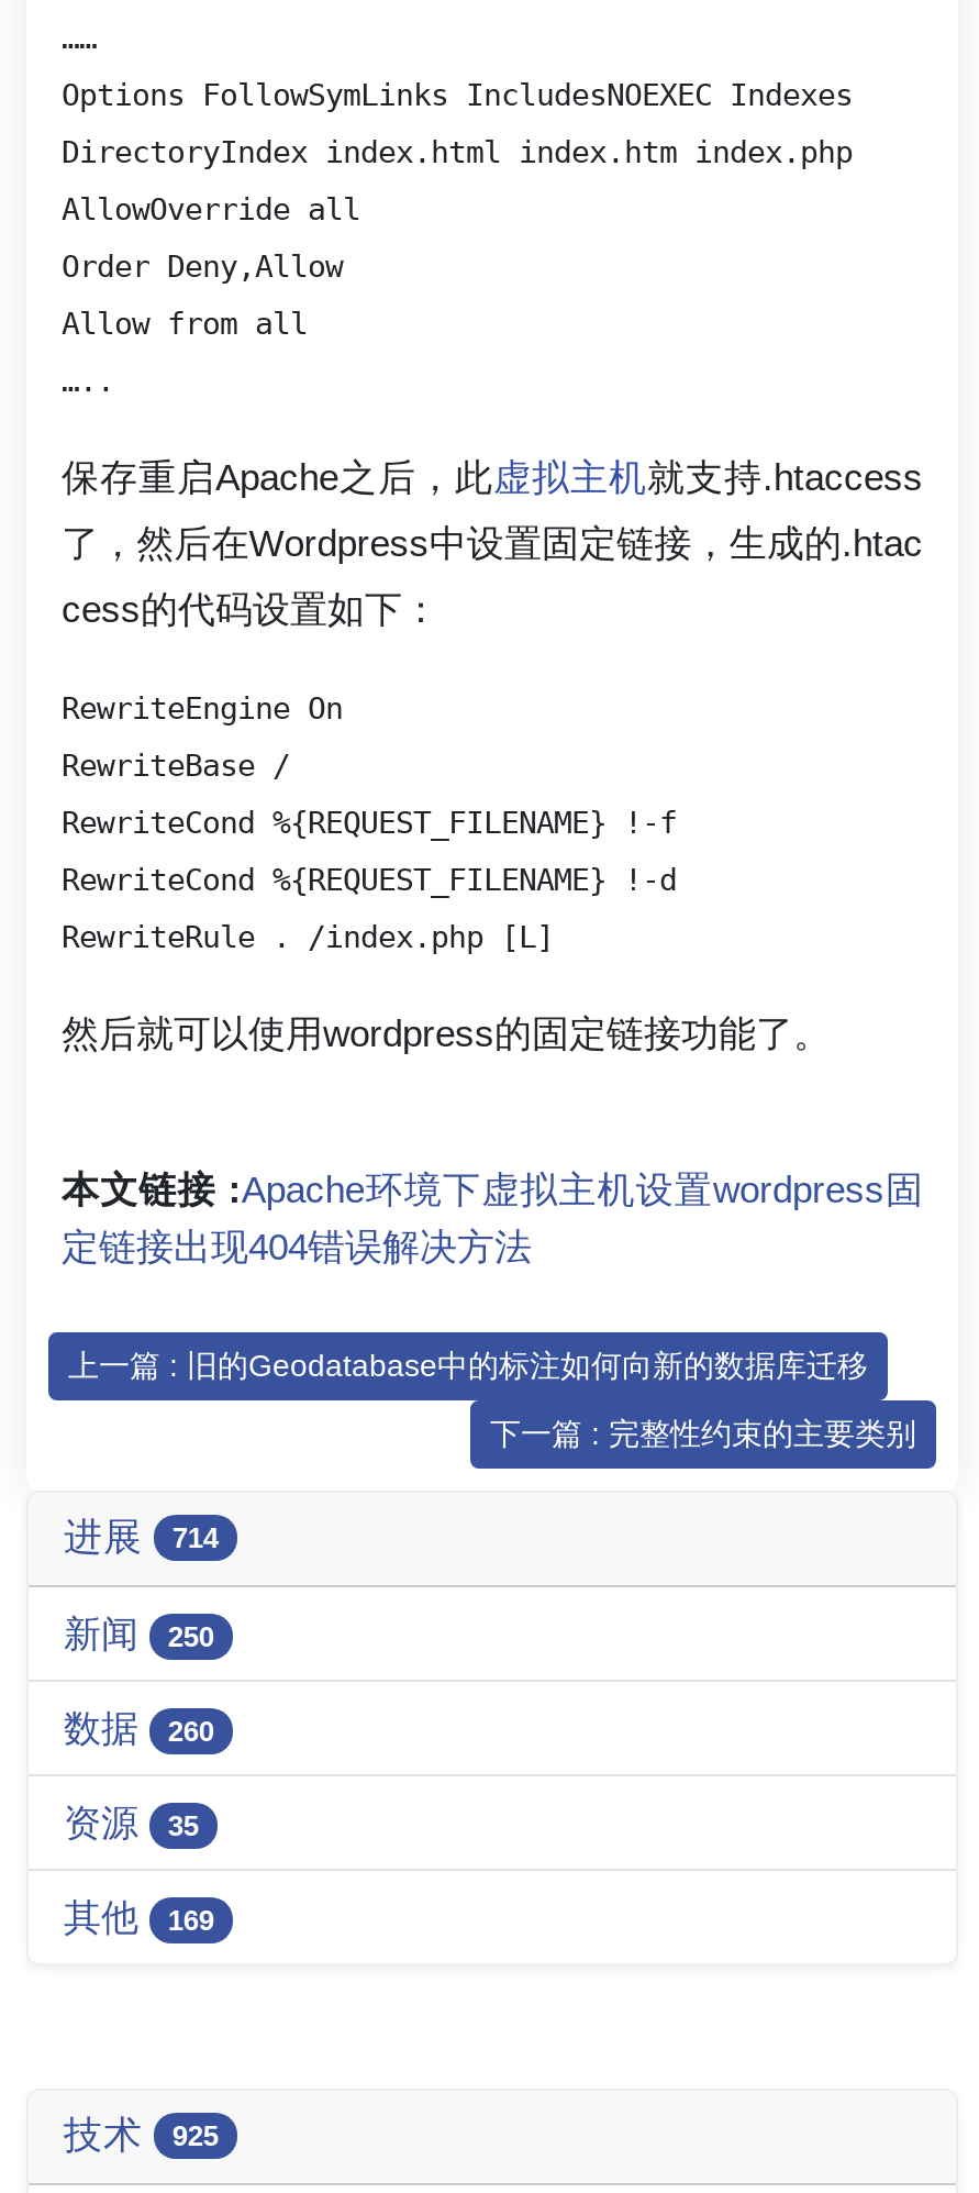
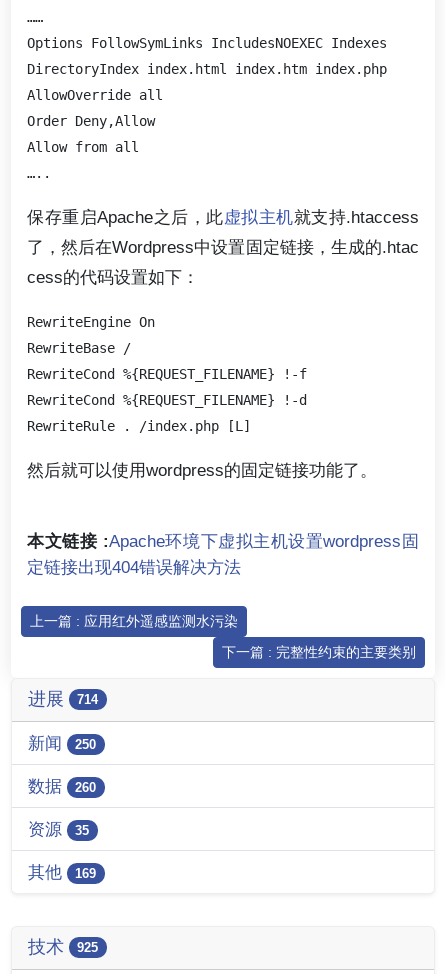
[68,1347,868,1383] 上一篇 : 旧的Geodatabase中的标注如何向新的数据库迁移 -> [30,613,238,629] 上一篇 : 应用红外遥感监测水污染

